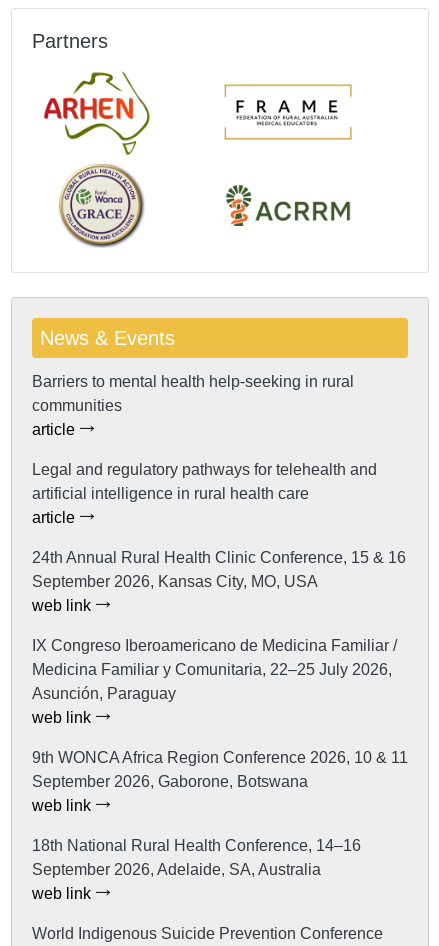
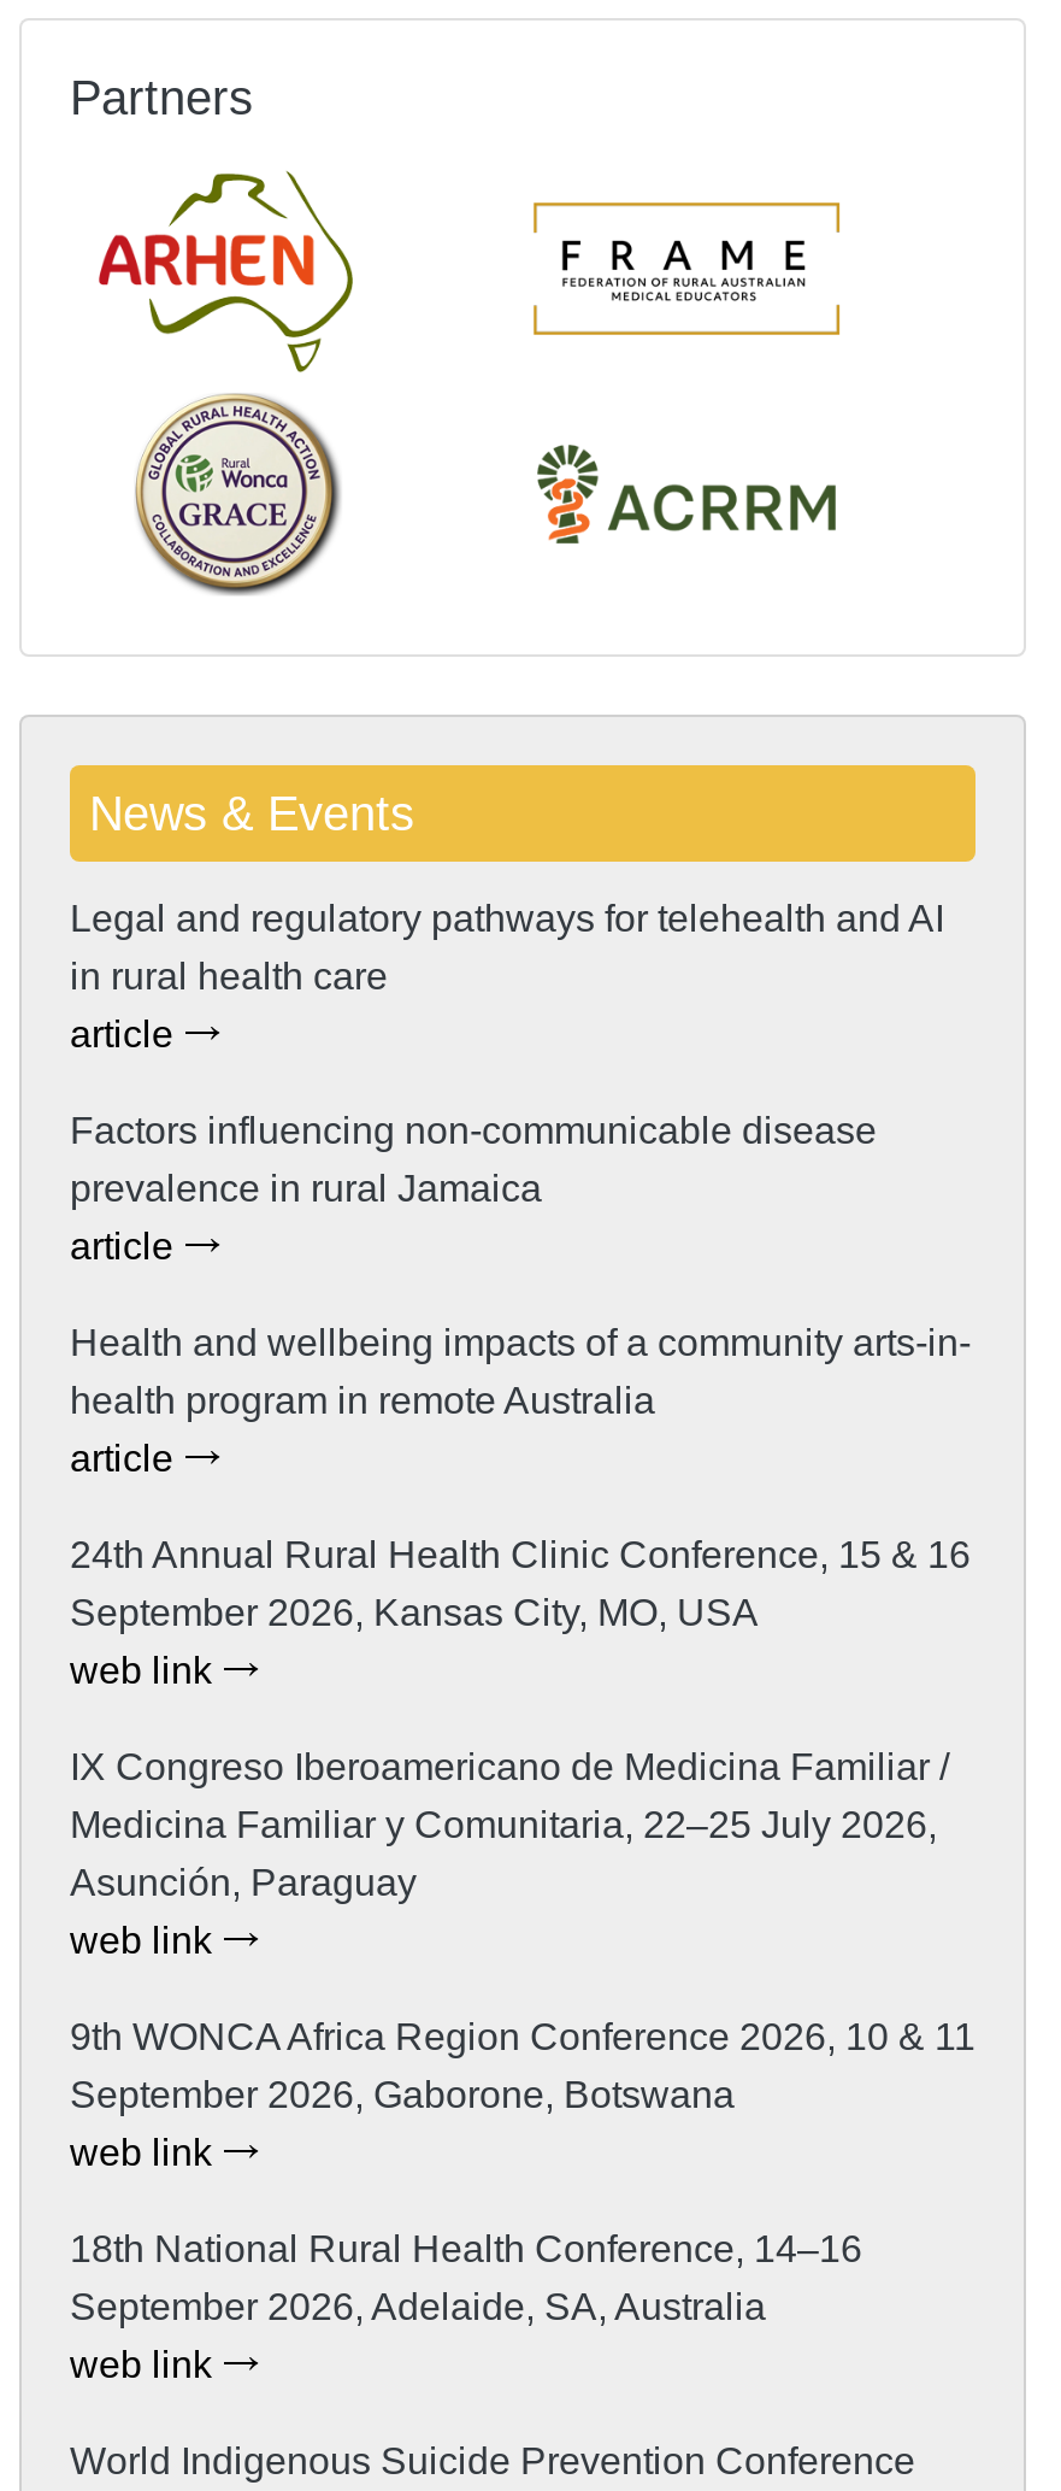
[32,373,354,414] Barriers to mental health help-seeking in rural | communities -> [70,898,944,997] Legal and regulatory pathways for telehealth and AI | in rural health care
[32,461,377,502] Legal and regulatory pathways for telehealth and | artificial intelligence in rural health care -> [70,1110,971,1421] Factors influencing non-communicable disease | prevalence in rural Jamaica | article | Health and wellbeing impacts of a community arts-in- | health program in remote Australia

